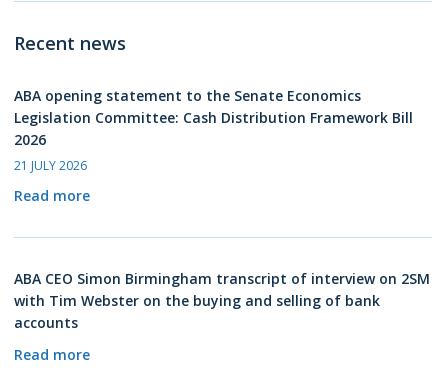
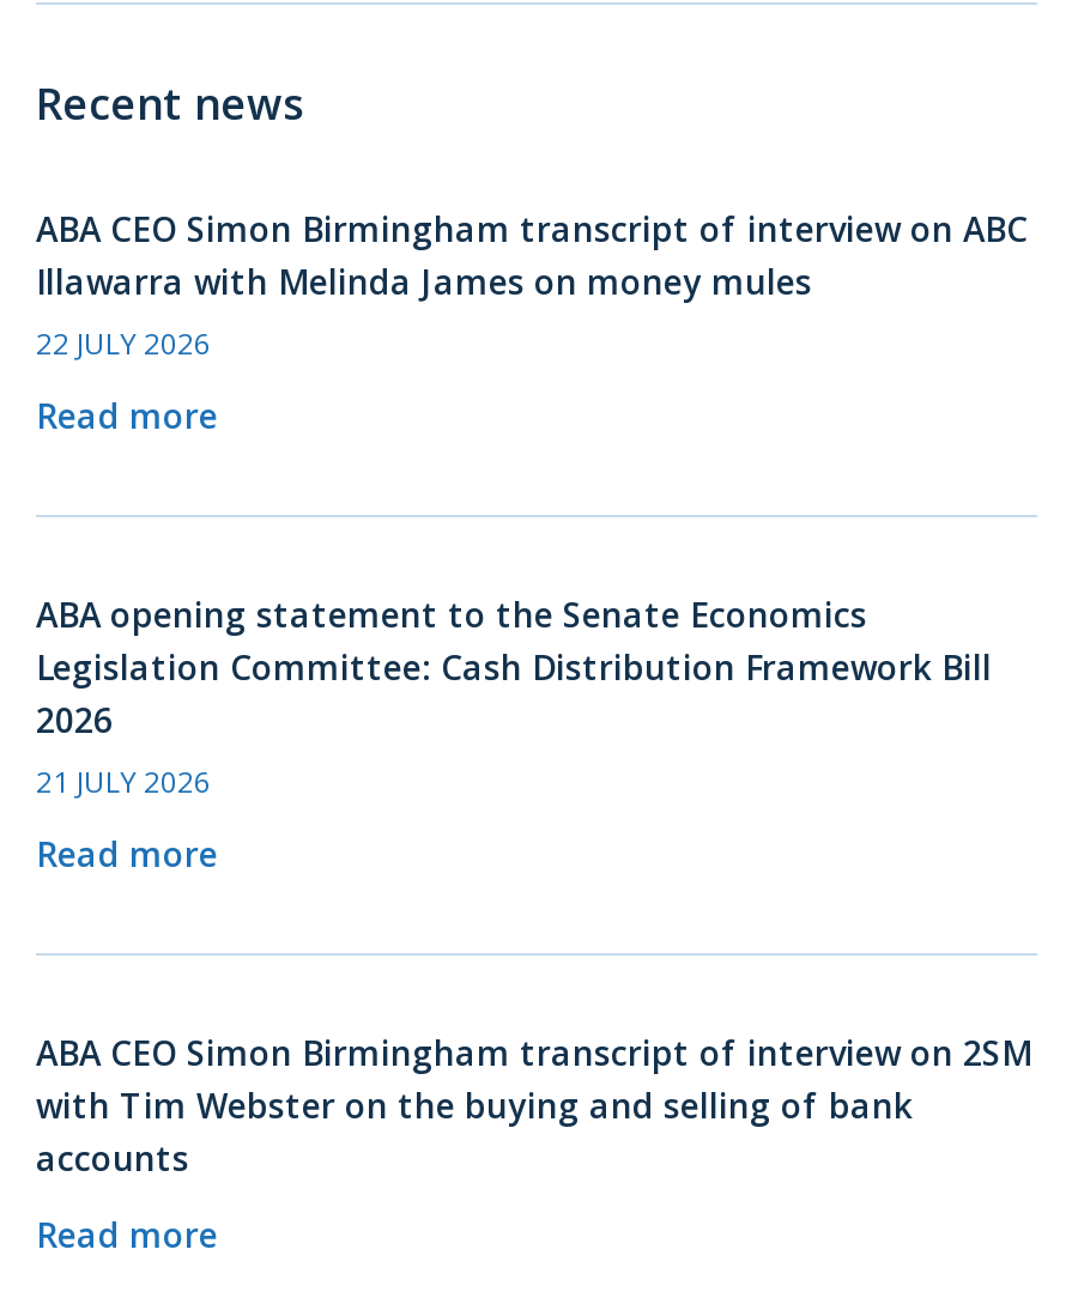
none -> [36,206,1028,438] ABA CEO Simon Birmingham transcript of interview on ABC | Illawarra with Melinda James on money mules | 22 JULY 2026 | Read more

